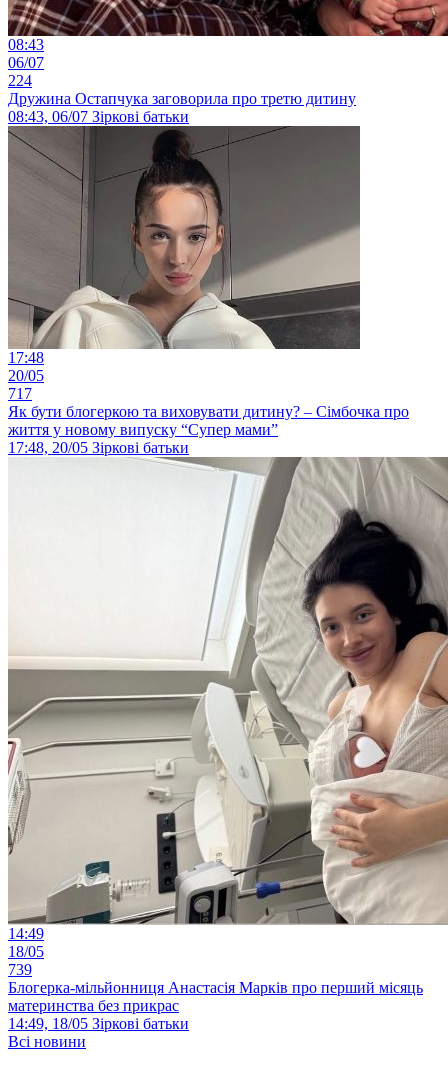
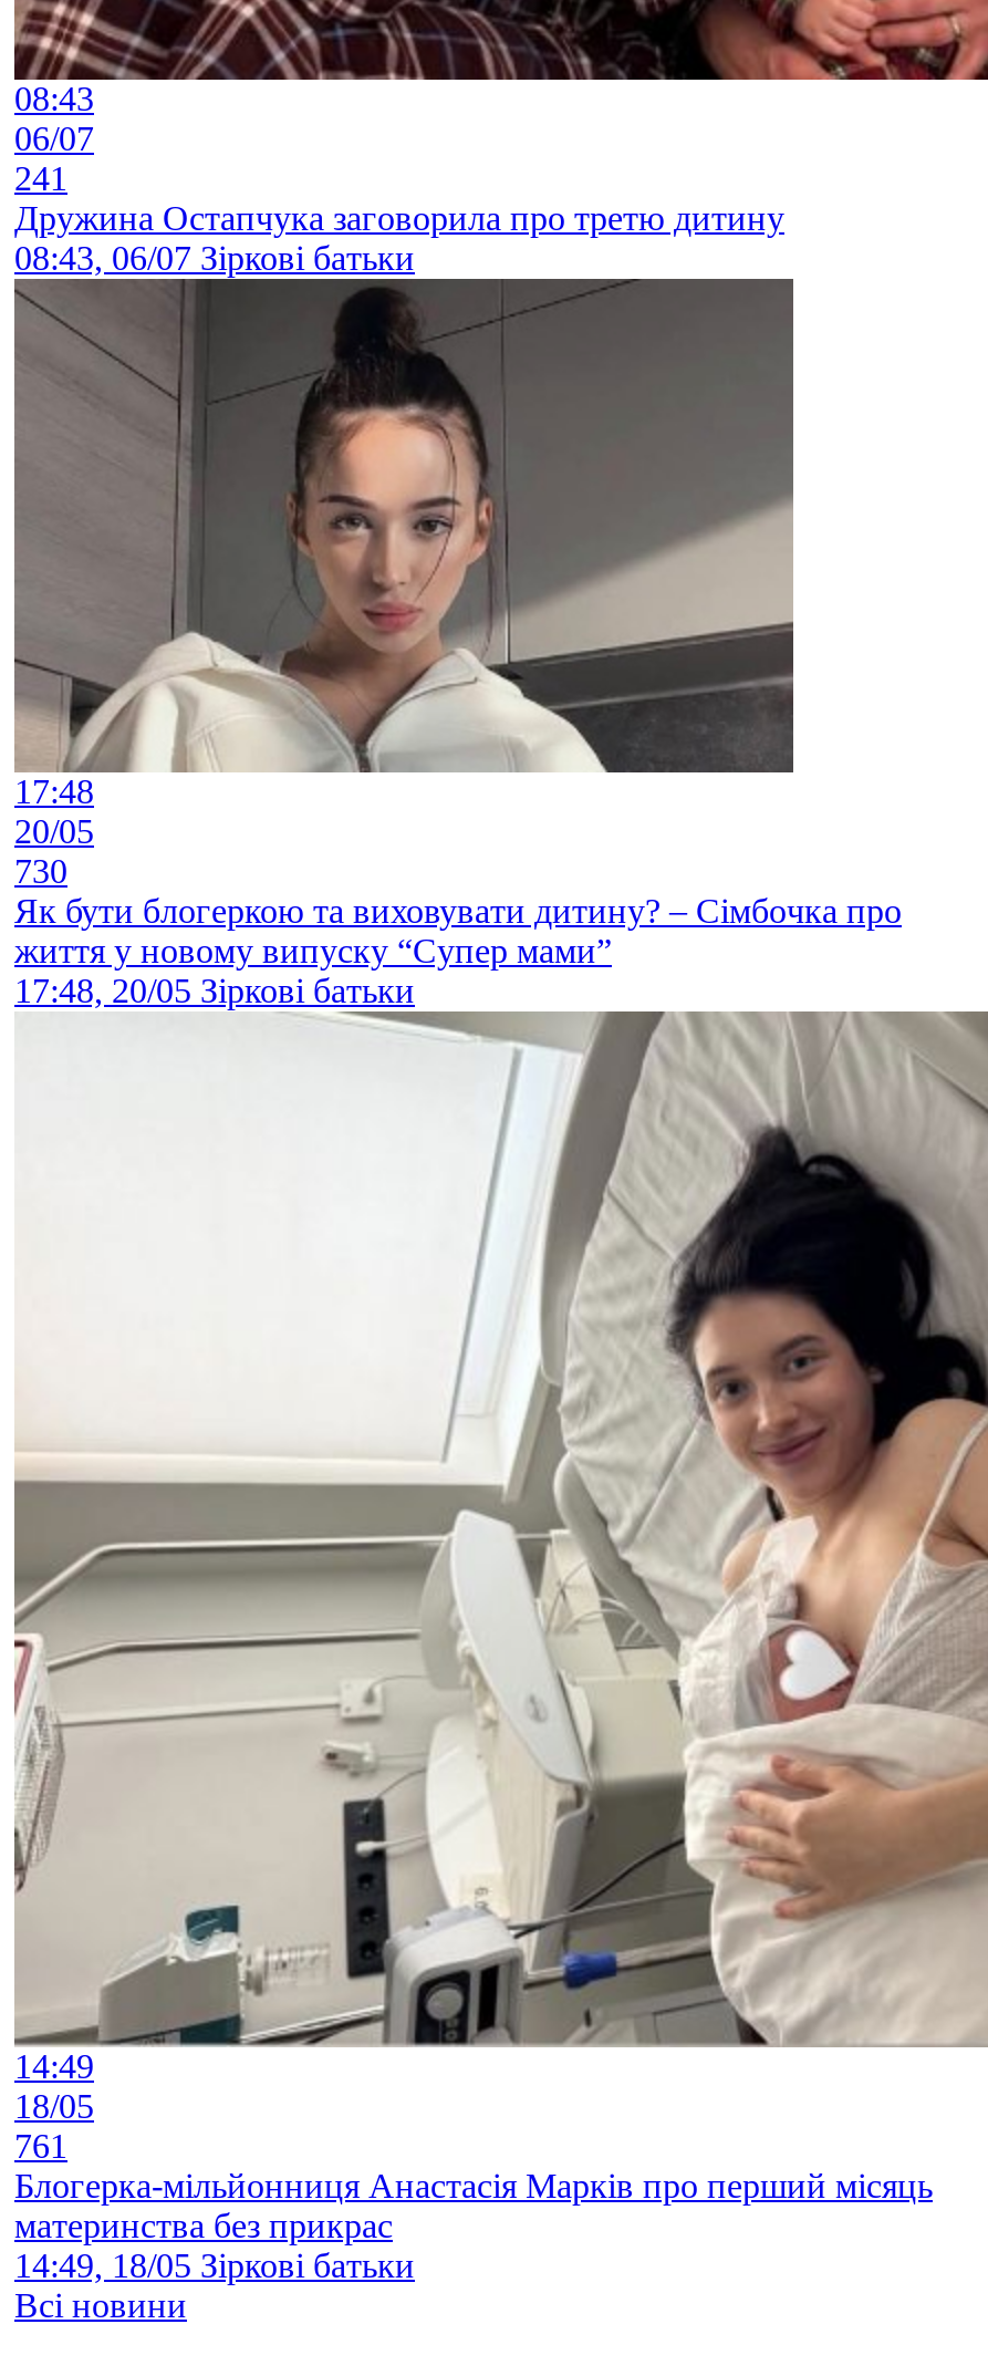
[8,72,32,89] 224 -> [14,160,67,198] 241
[8,385,32,402] 717 -> [14,853,67,890] 730
[8,961,32,978] 739 -> [14,2128,67,2165] 761

